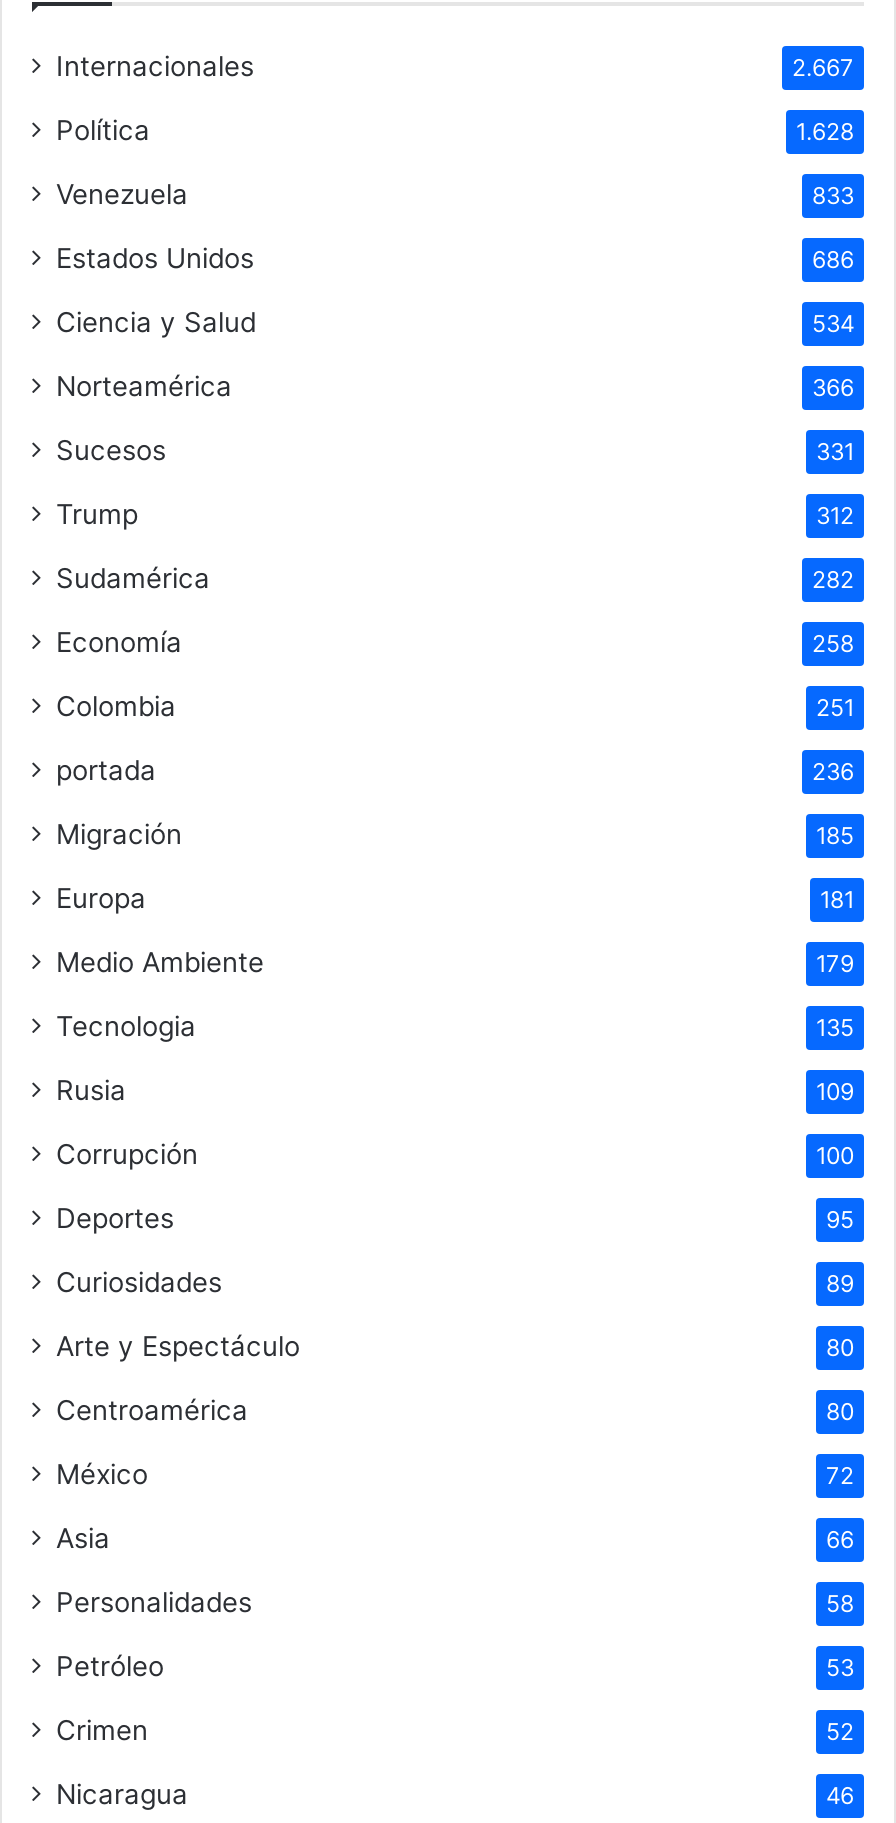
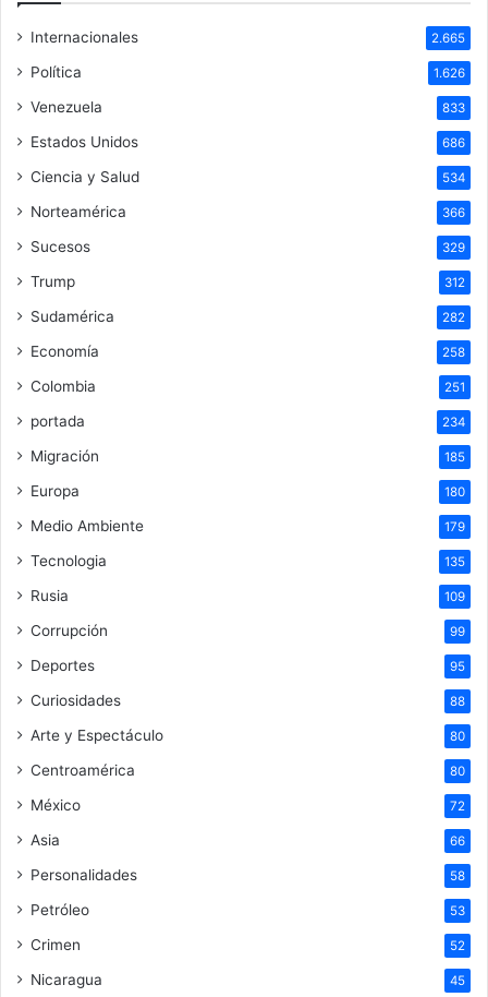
[792,55,854,83] 2.667 -> [431,30,465,45] 2.665
[796,119,854,147] 1.628 -> [434,65,465,80] 1.626
[816,439,854,467] 331 -> [442,239,465,255] 329
[812,759,854,787] 236 -> [442,414,465,429] 234
[820,887,854,915] 181 -> [444,484,465,499] 180
[816,1143,854,1171] 100 -> [450,623,465,639] 99
[826,1271,854,1299] 89 -> [450,693,465,708] 88
[826,1783,854,1811] 46 -> [450,972,465,988] 45

